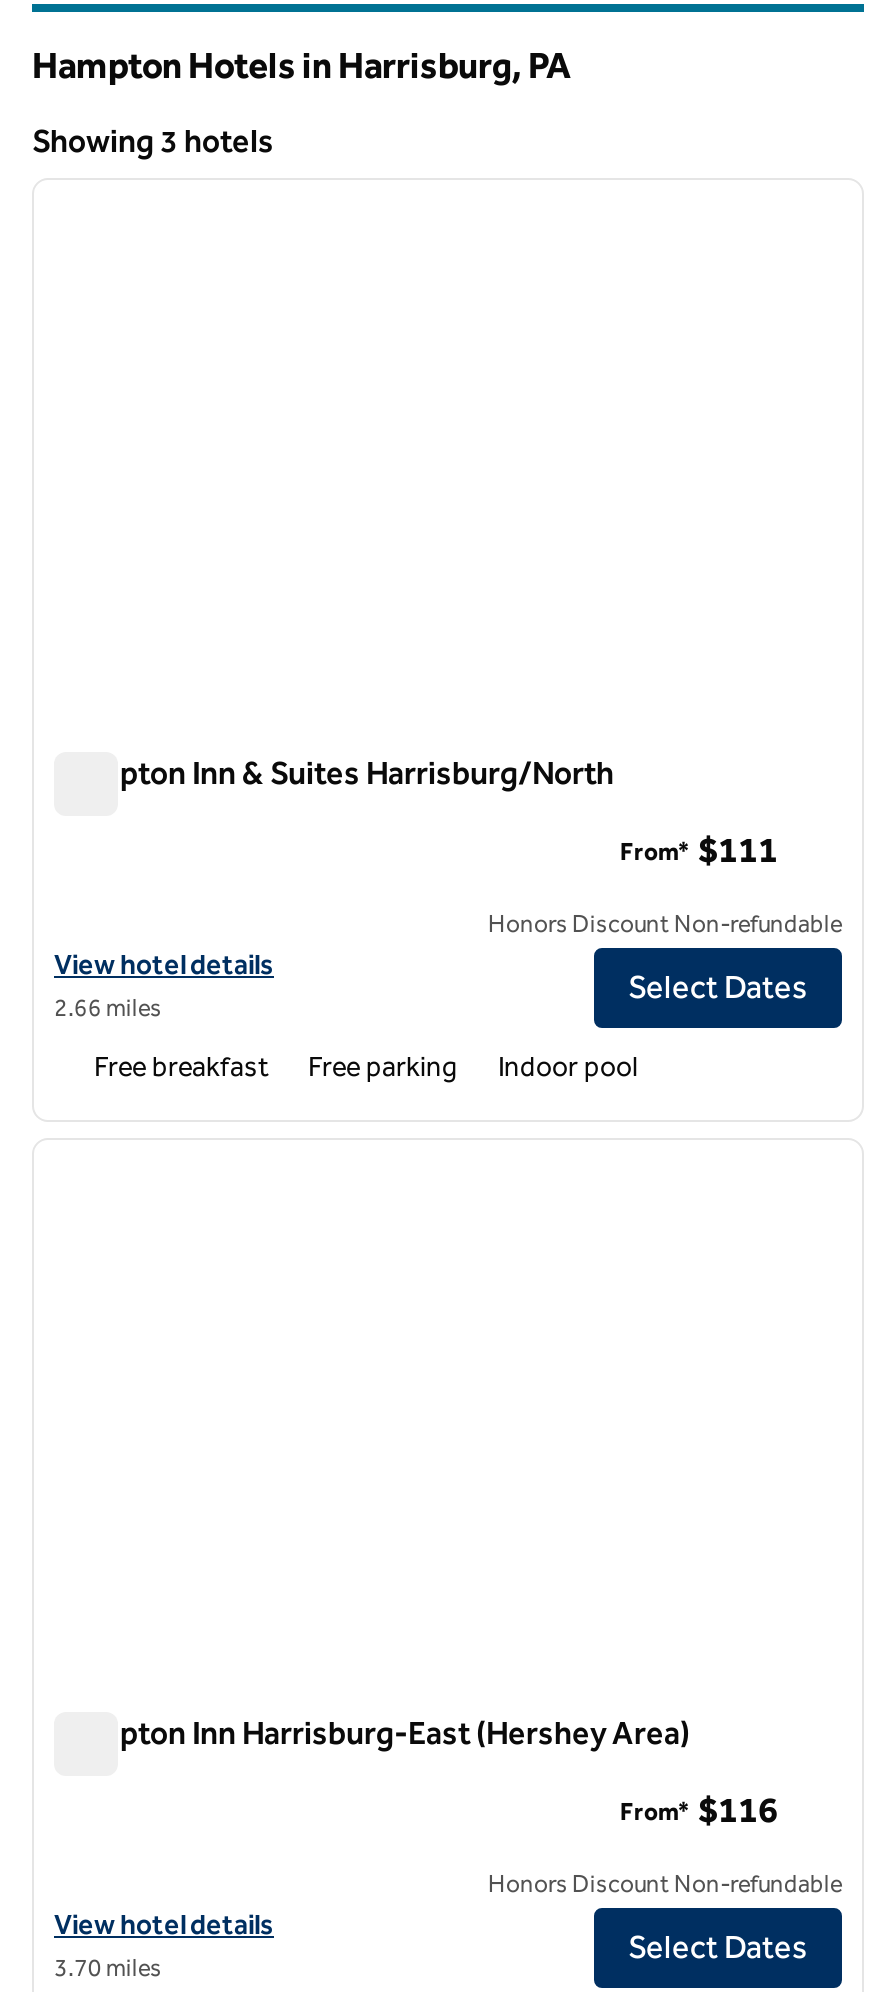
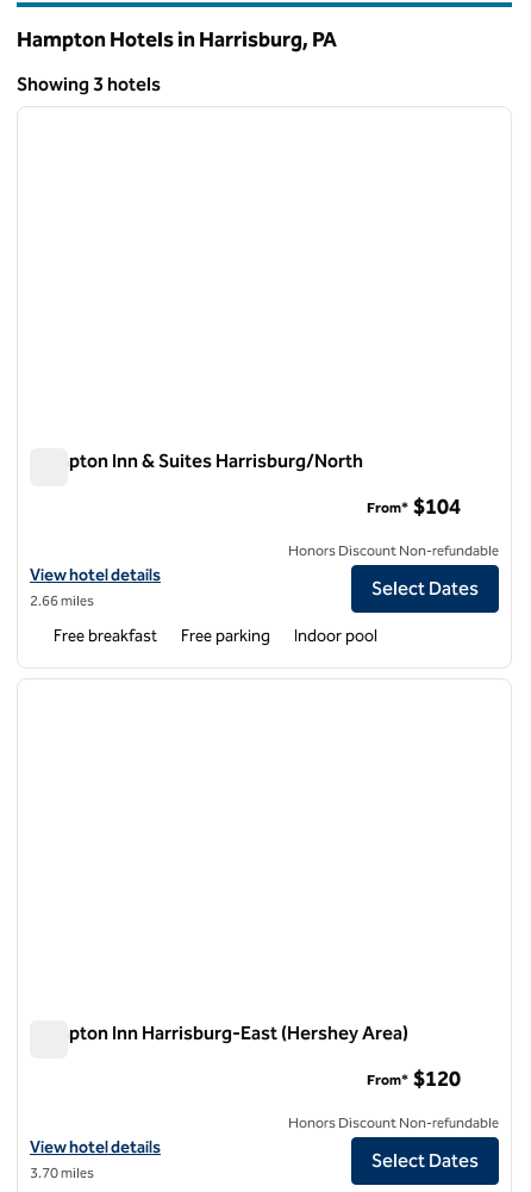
[620,829,778,873] From* $111 -> [367,494,461,520] From* $104
[620,1789,778,1833] From* $116 -> [367,1066,461,1092] From* $120

